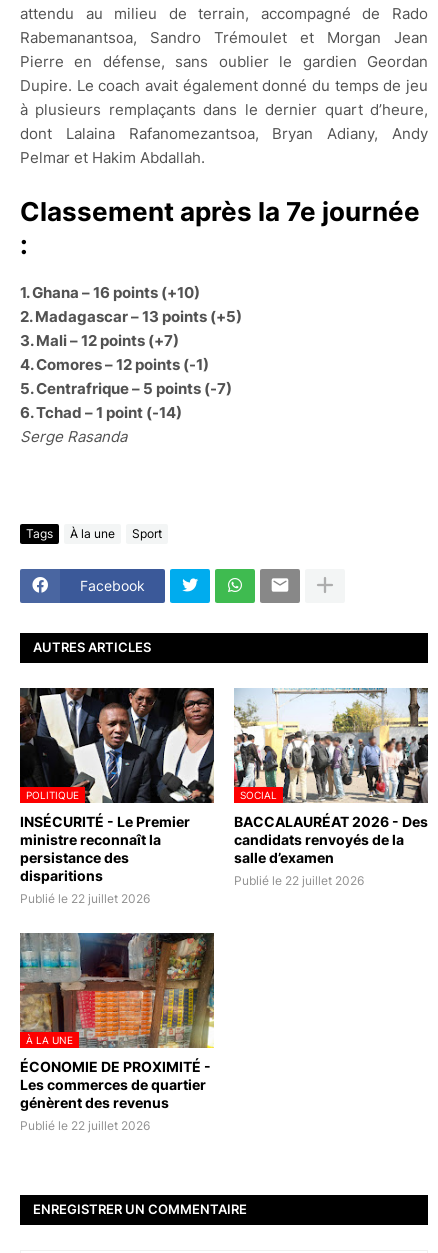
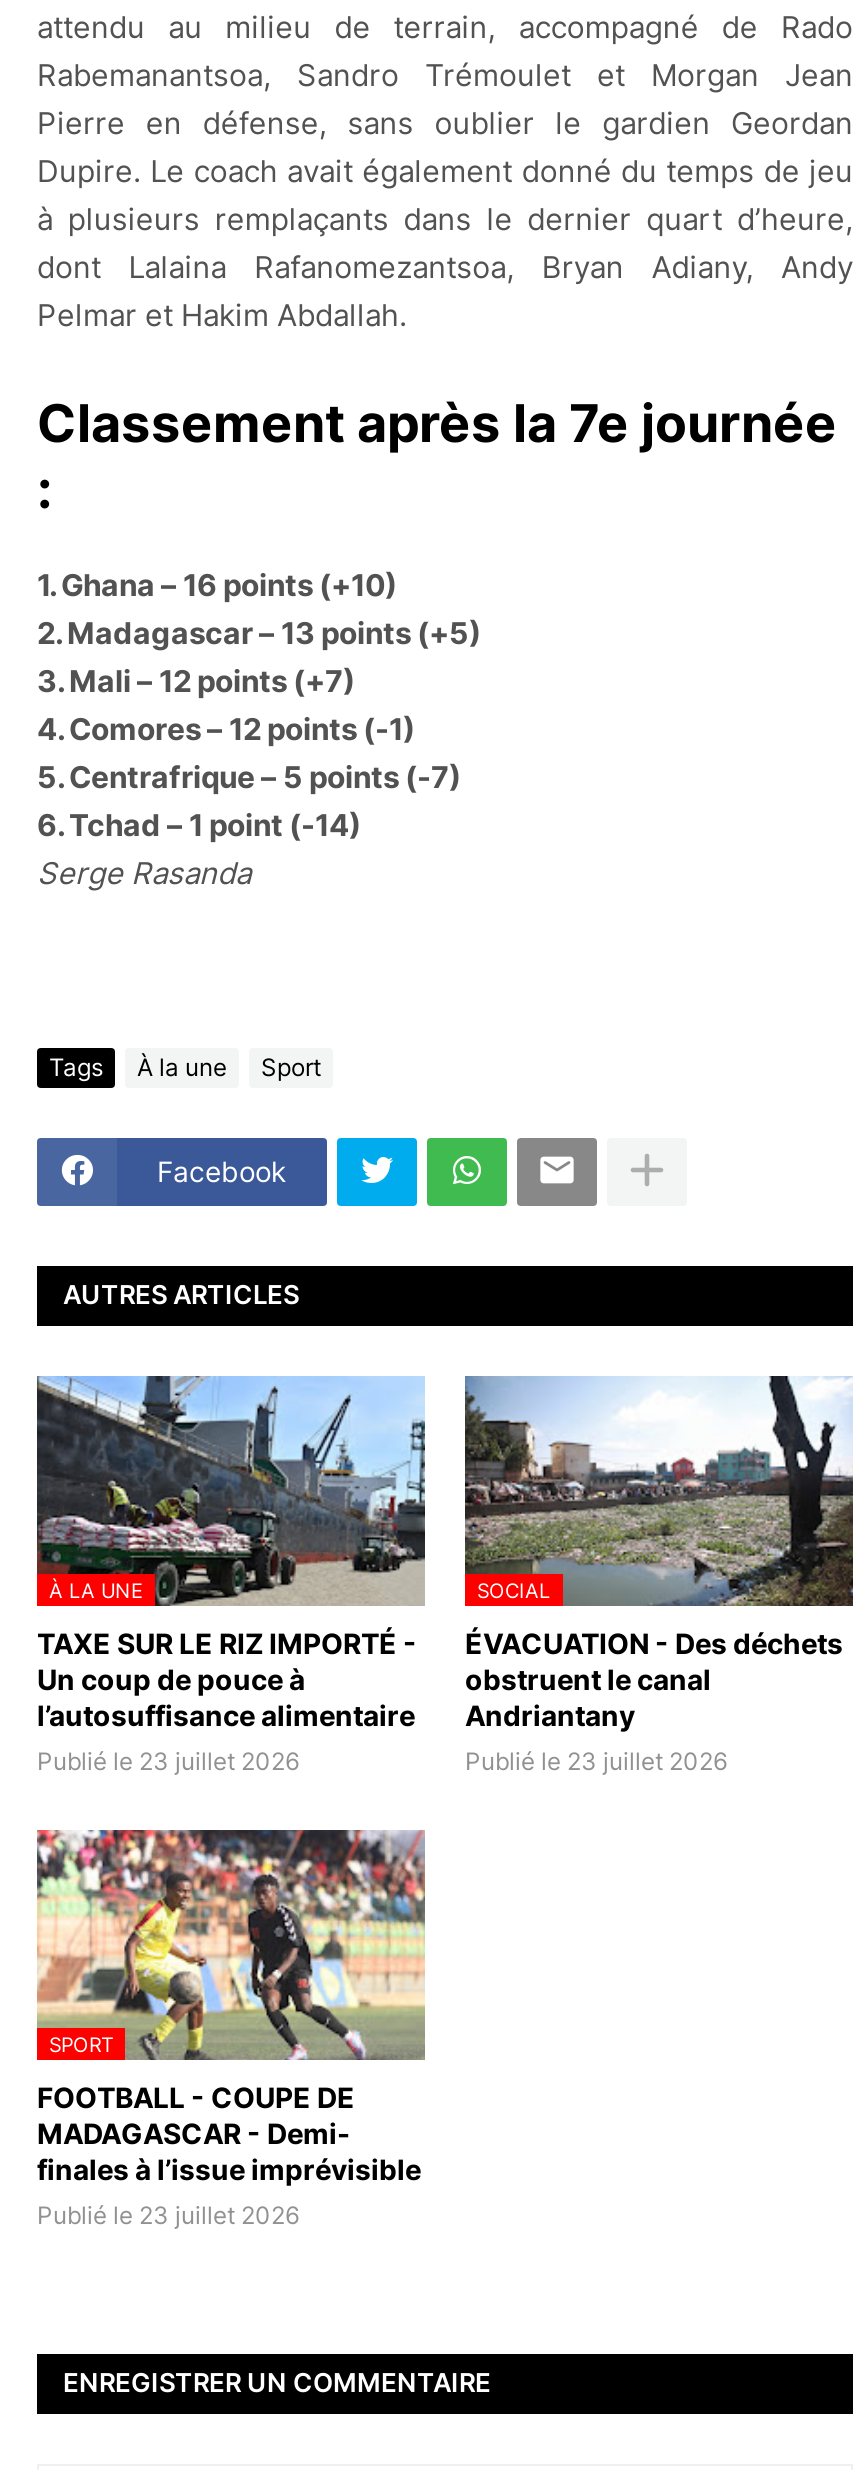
[19,687,215,906] [image] | INSÉCURITÉ - Le Premier | ministre reconnaît la | persistance des | disparitions | Publié le 22 juillet 2026 -> [35,1376,427,1776] [image] | TAXE SUR LE RIZ IMPORTÉ - | Un coup de pouce à | l’autosuffisance alimentaire | Publié le 23 juillet 2026
[233,687,429,888] [image] | BACCALAURÉAT 2026 - Des | candidats renvoyés de la | salle d’examen | Publié le 22 juillet 2026 -> [463,1374,853,1776] [image] | ÉVACUATION - Des déchets | obstruent le canal | Andriantany | Publié le 23 juillet 2026
[26,789,79,801] POLITIQUE -> none
none -> [49,2032,113,2056] SPORT
[19,932,215,1133] [image] | ÉCONOMIE DE PROXIMITÉ - | Les commerces de quartier | génèrent des revenus | Publié le 22 juillet 2026 -> [37,1828,425,2230] [image] | FOOTBALL - COUPE DE | MADAGASCAR - Demi- | finales à l’issue imprévisible | Publié le 23 juillet 2026
moved [26,1034,73,1046] -> [49,1578,143,1602]: À LA UNE

